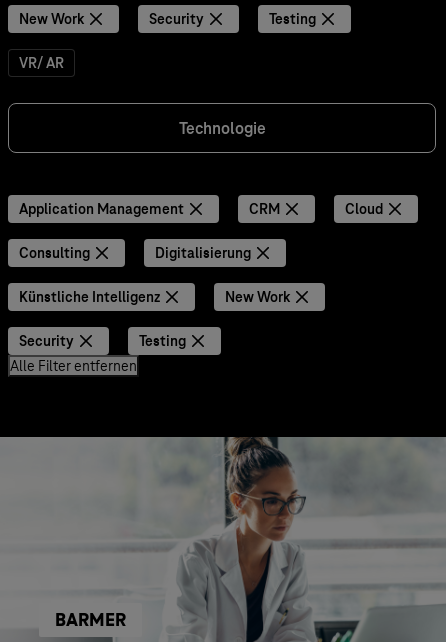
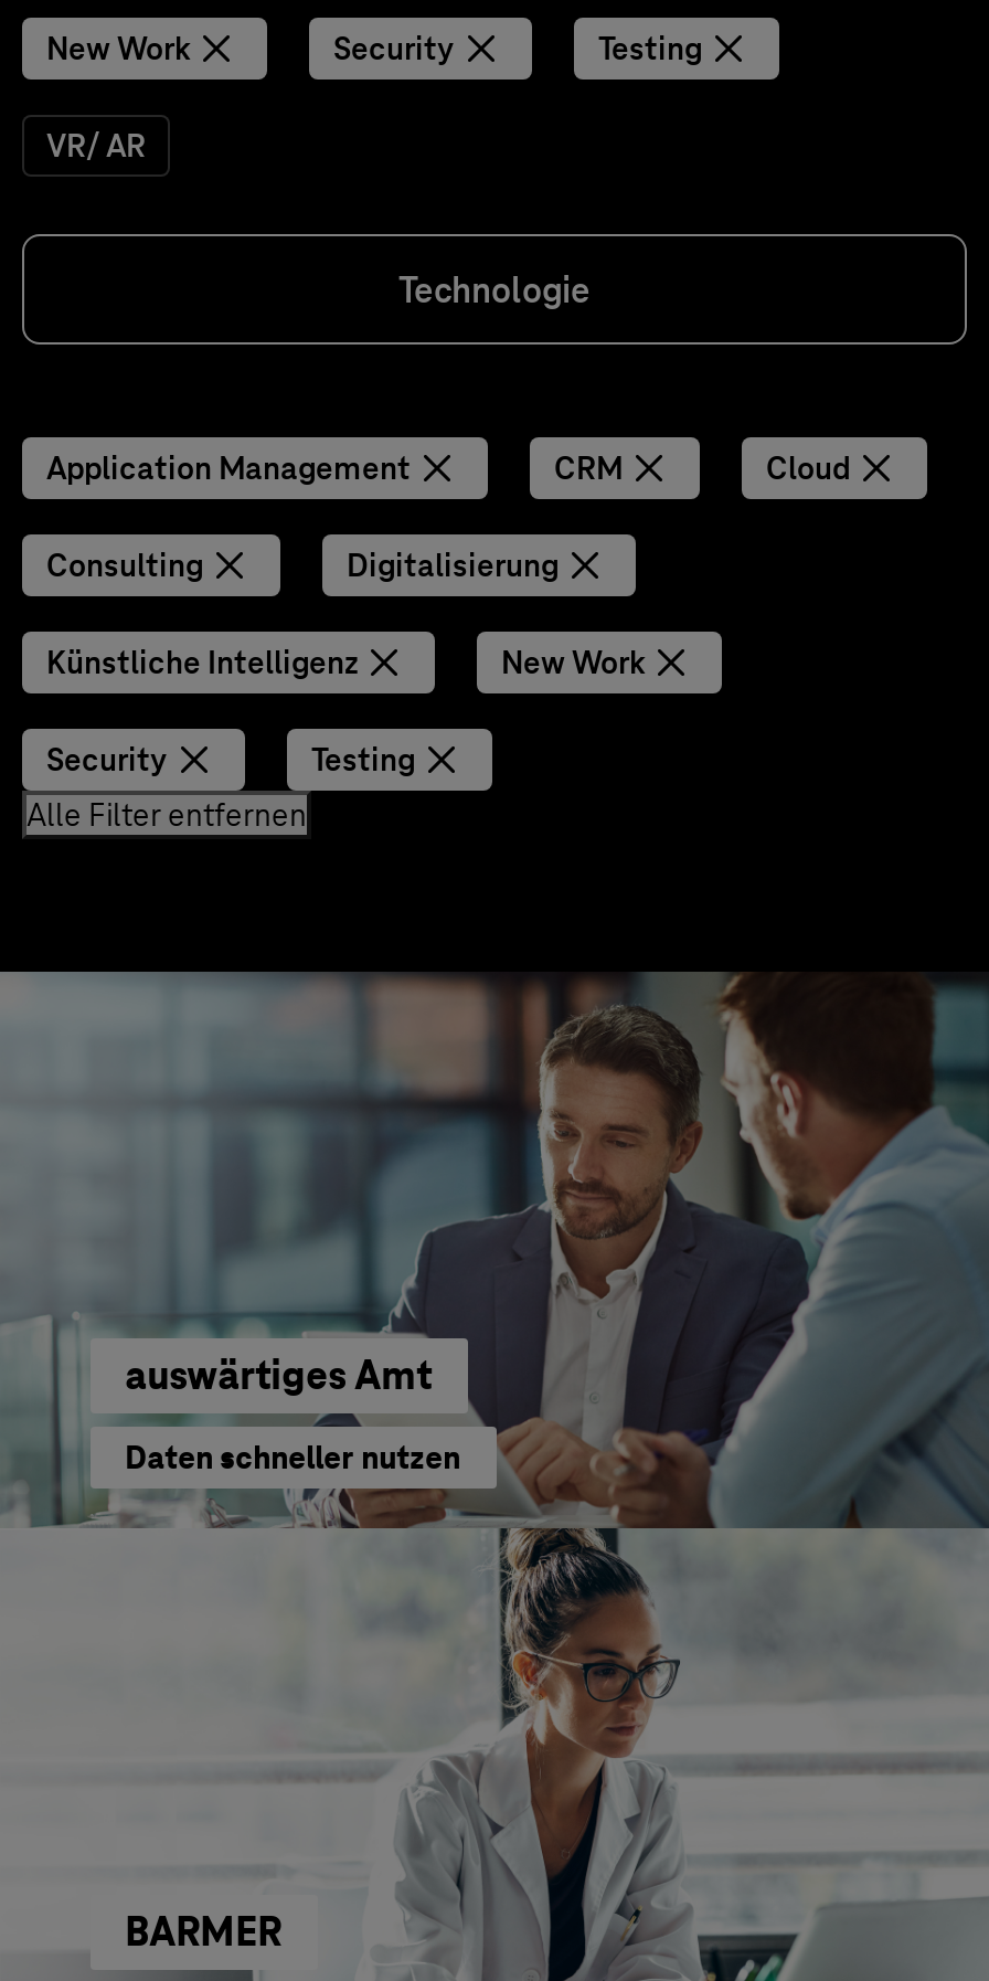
none -> [7,970,982,1530] [image] | auswärtiges Amt | Daten schneller nutzen

